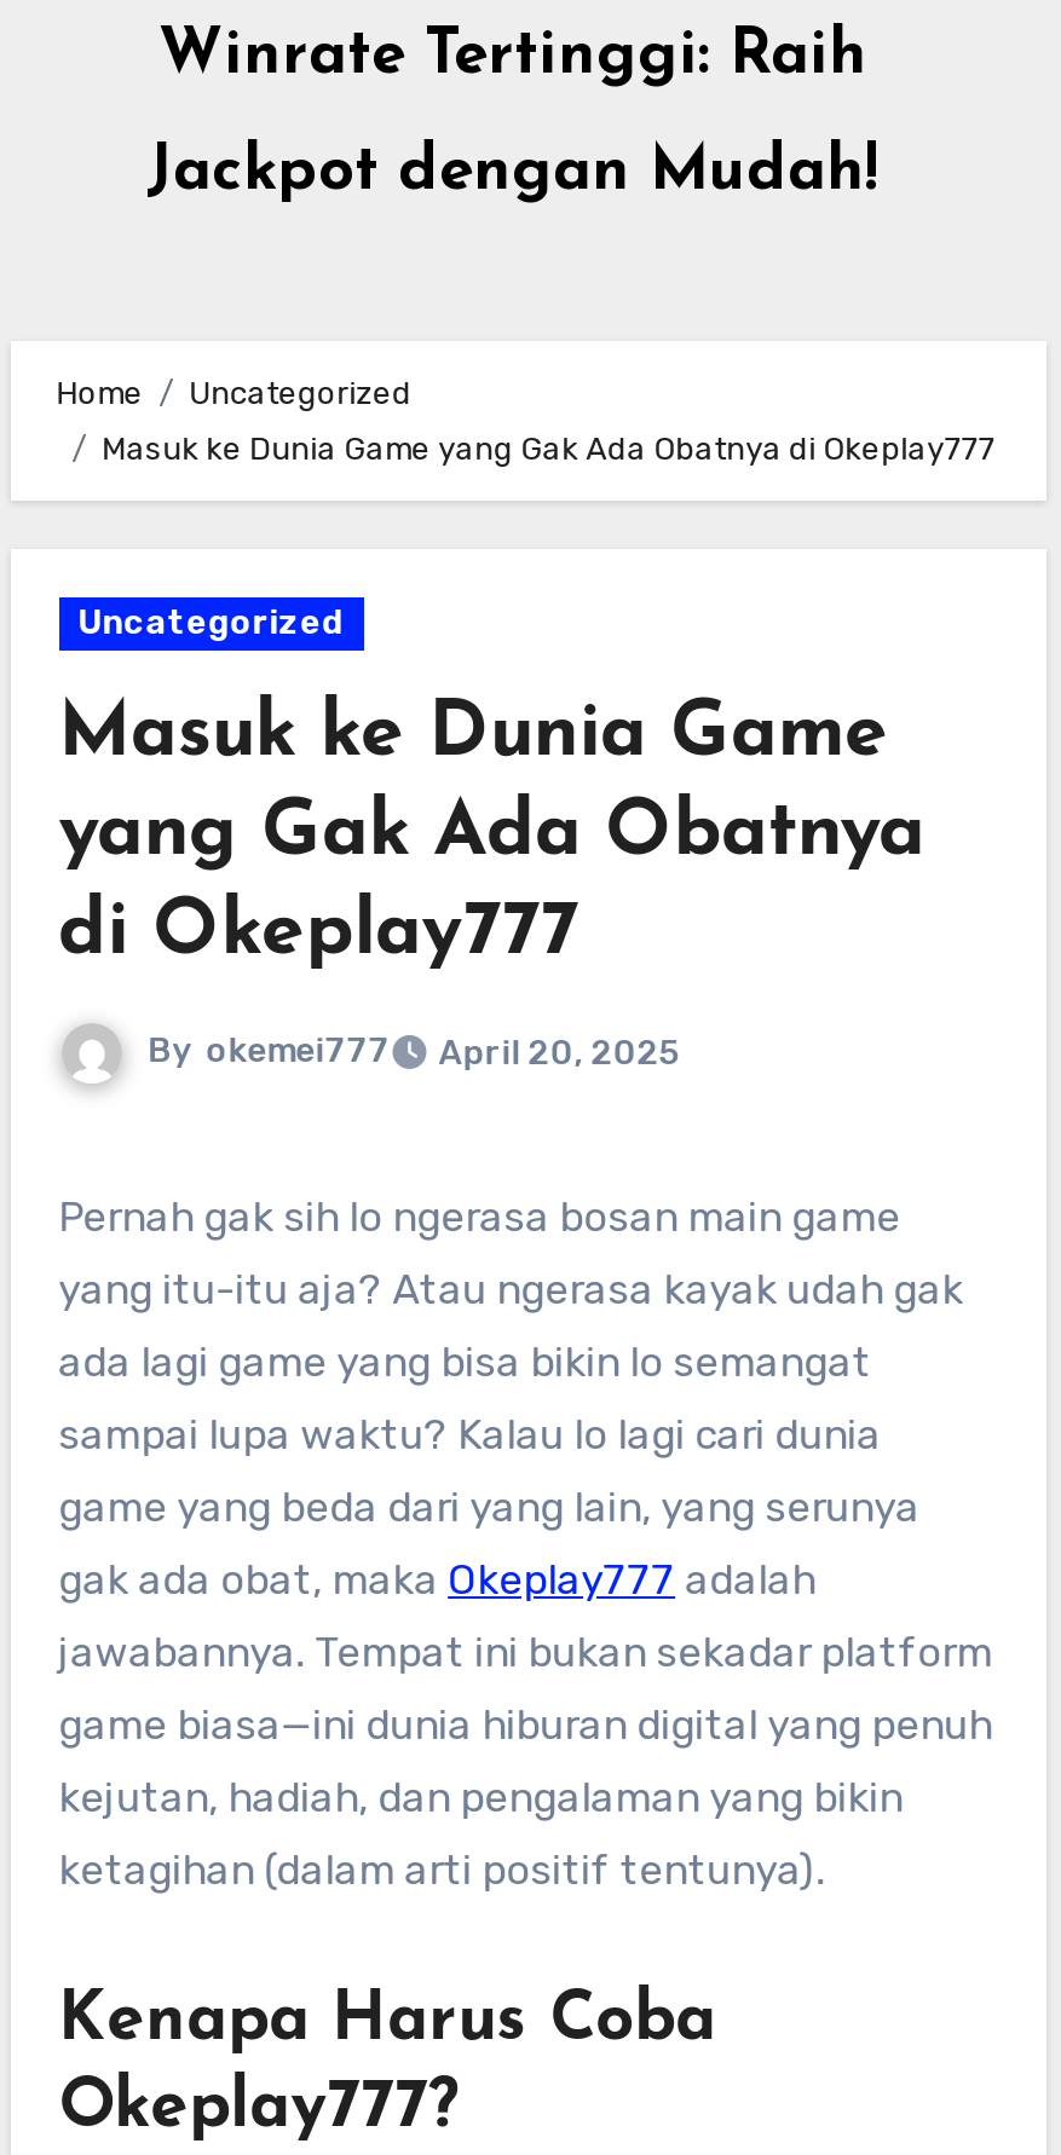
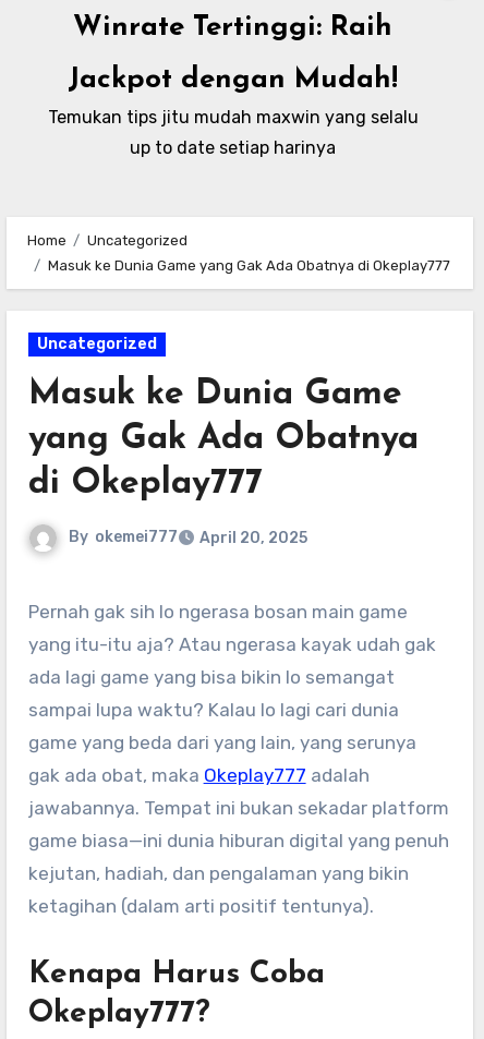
none -> [47,107,418,158] Temukan tips jitu mudah maxwin yang selalu | up to date setiap harinya

